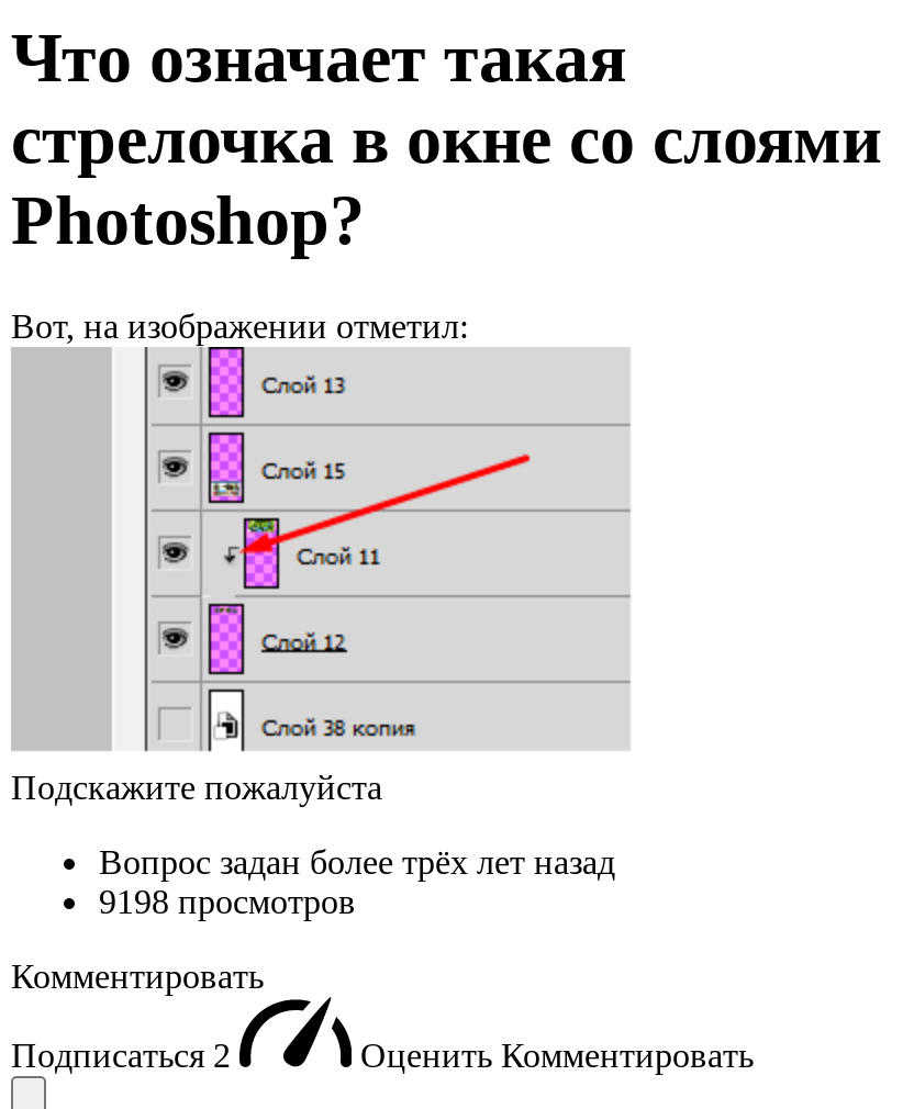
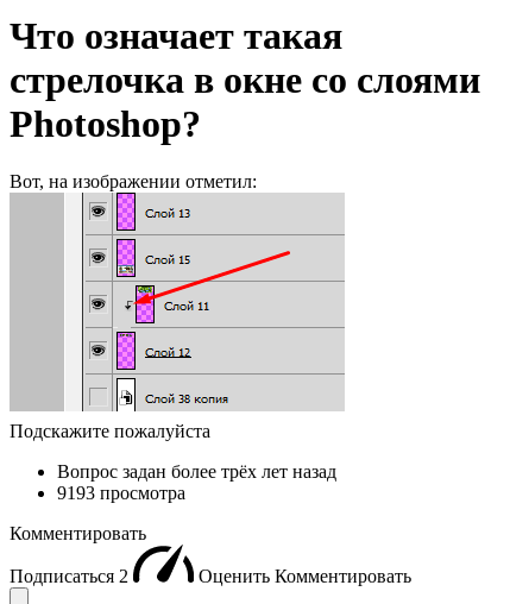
[99,883,356,920] 9198 просмотров -> [57,483,185,503] 9193 просмотра

